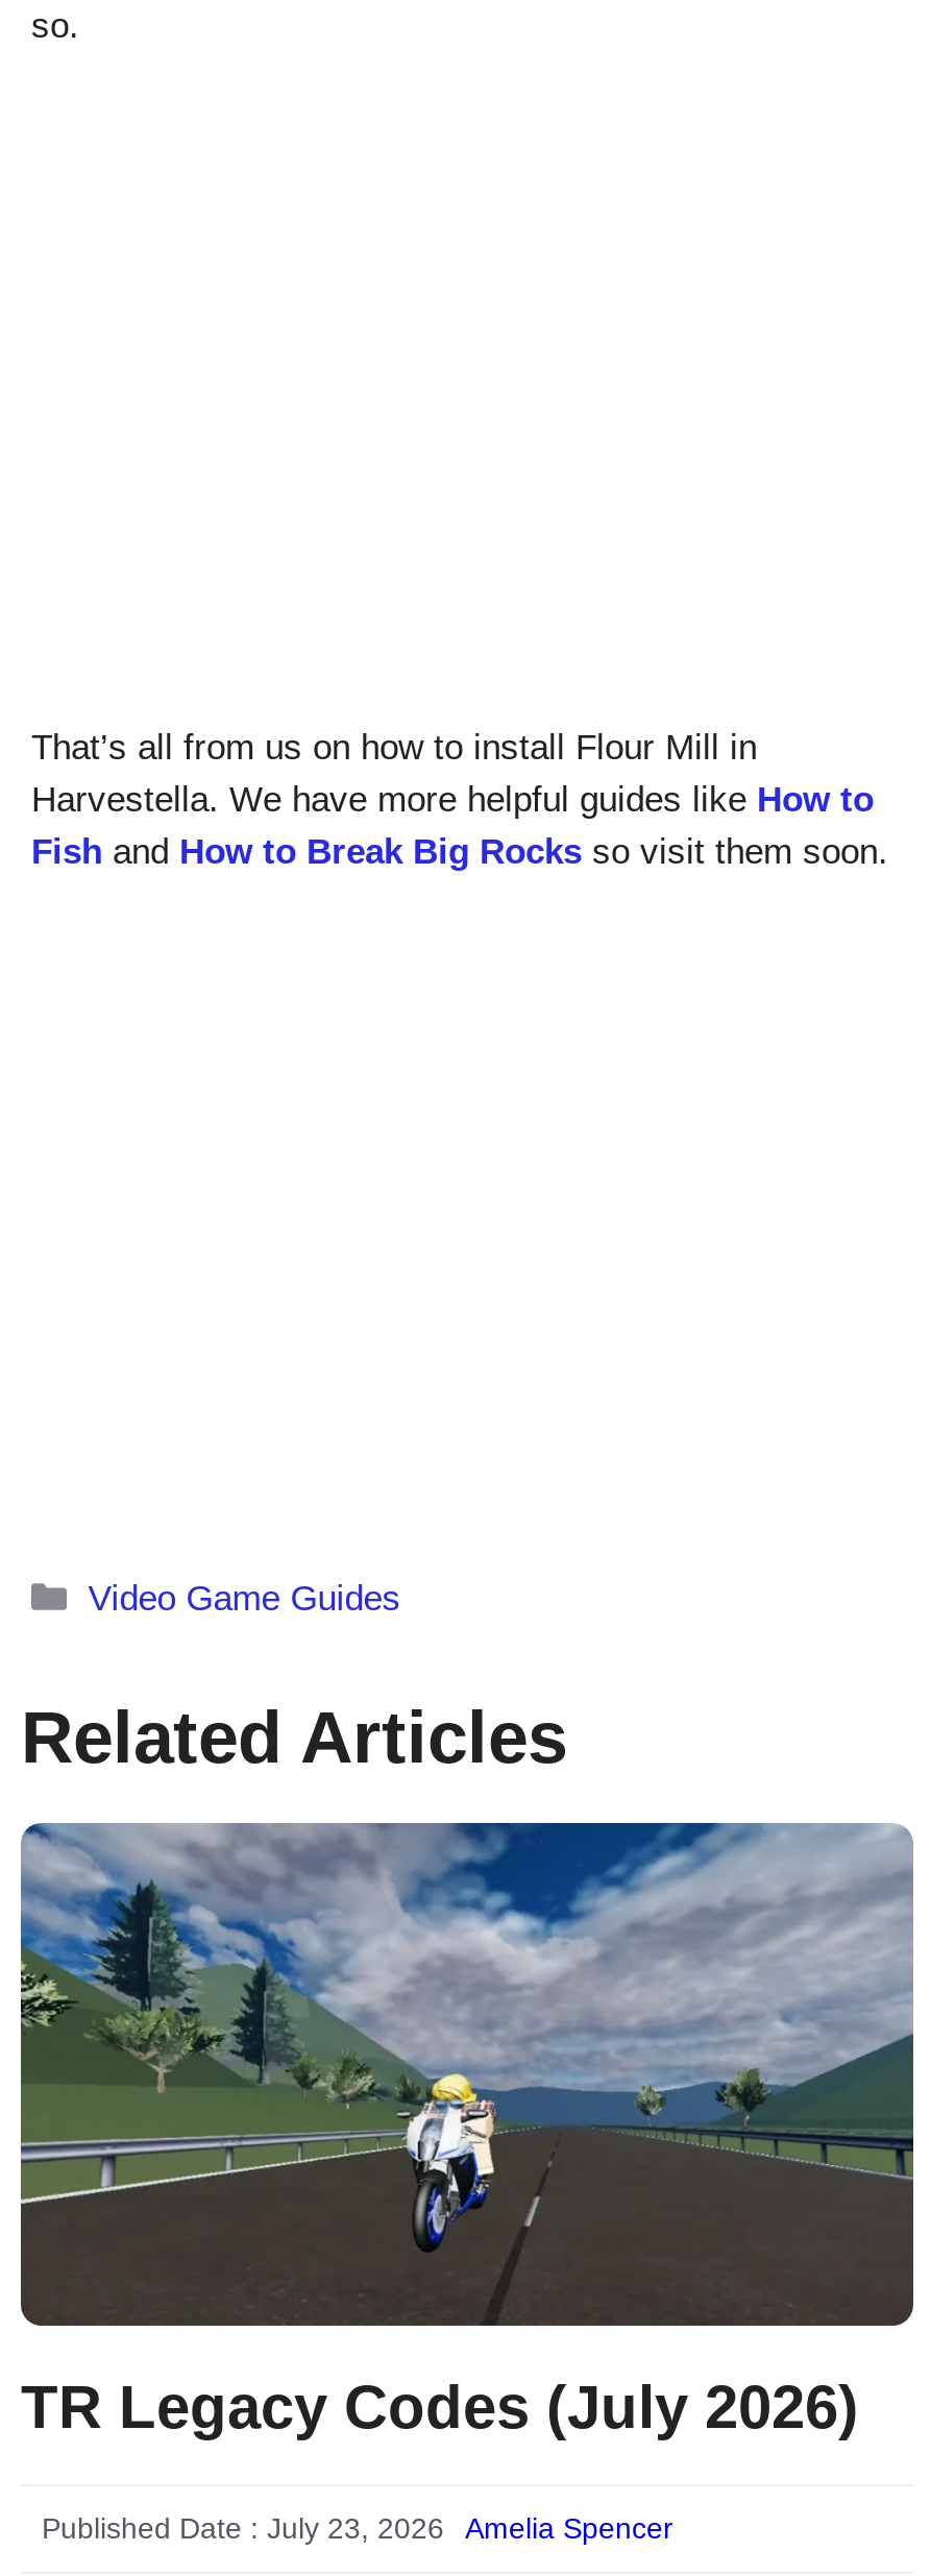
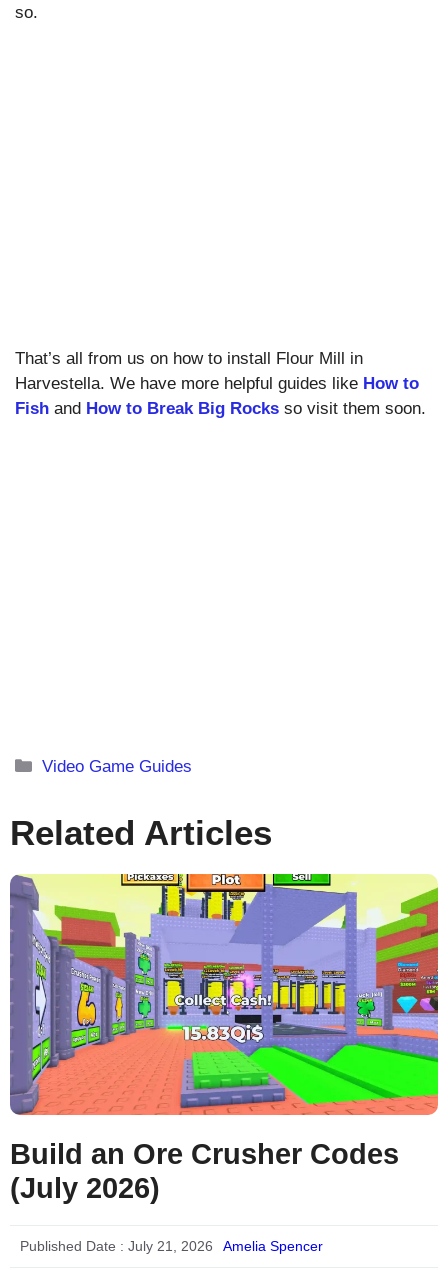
[19,1821,915,2440] [image] | TR Legacy Codes (July 2026) -> [9,873,439,1204] [image] | Build an Ore Crusher Codes | (July 2026)
[42,2511,444,2544] Published Date : July 23, 2026 -> [20,1238,213,1254] Published Date : July 21, 2026

